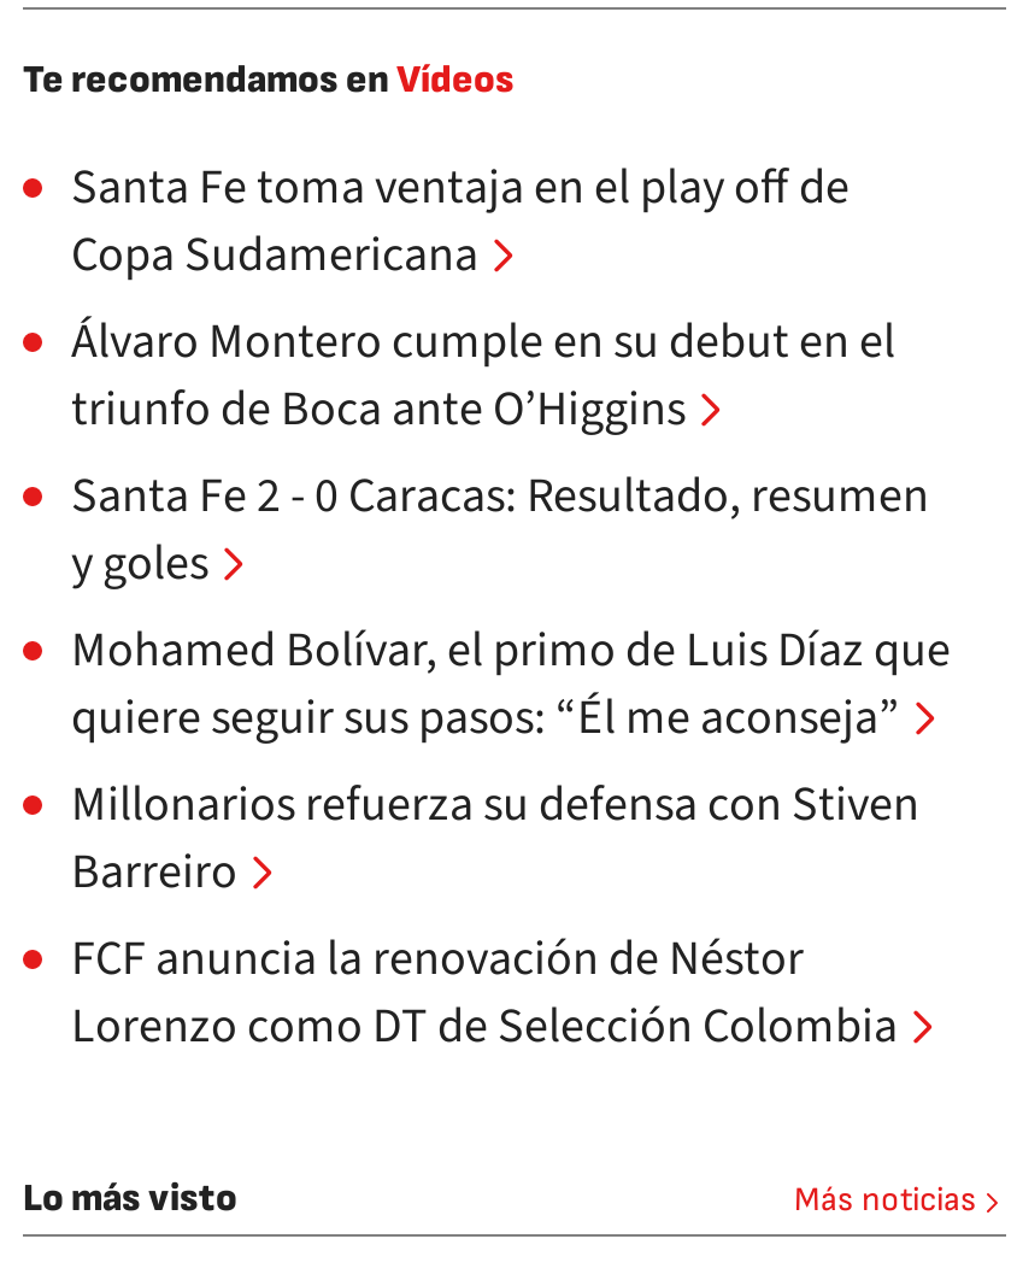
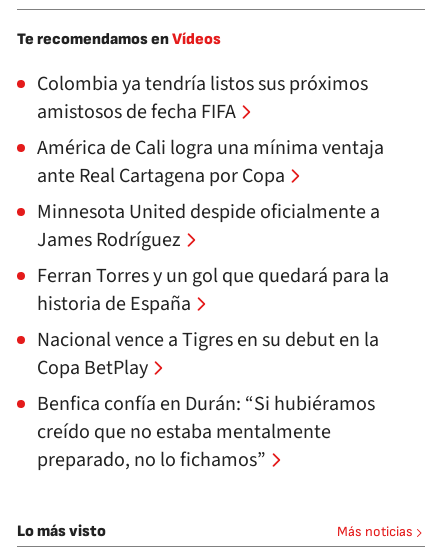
[71,154,951,1061] Santa Fe toma ventaja en el play off de | Copa Sudamericana | Álvaro Montero cumple en su debut en el | triunfo de Boca ante O’Higgins | Santa Fe 2 - 0 Caracas: Resultado, resumen | y goles | Mohamed Bolívar, el primo de Luis Díaz que | quiere seguir sus pasos: “Él me aconseja” | Millonarios refuerza su defensa con Stiven | Barreiro | FCF anuncia la renovación de Néstor | Lorenzo como DT de Selección Colombia -> [37,70,389,474] Colombia ya tendría listos sus próximos | amistosos de fecha FIFA | América de Cali logra una mínima ventaja | ante Real Cartagena por Copa | Minnesota United despide oficialmente a | James Rodríguez | Ferran Torres y un gol que quedará para la | historia de España | Nacional vence a Tigres en su debut en la | Copa BetPlay | Benfica confía en Durán: “Si hubiéramos | creído que no estaba mentalmente | preparado, no lo fichamos”

